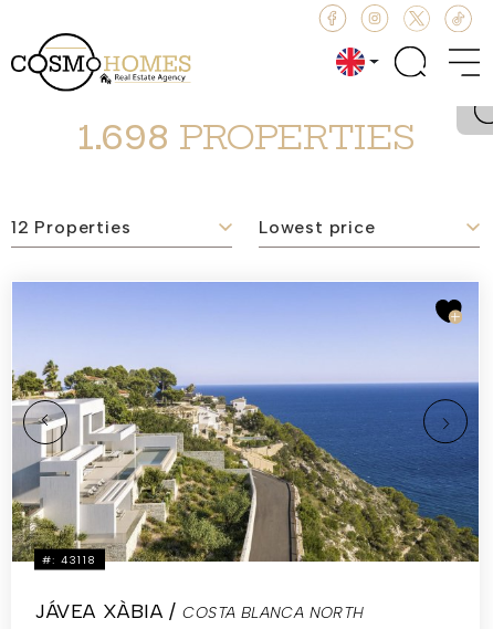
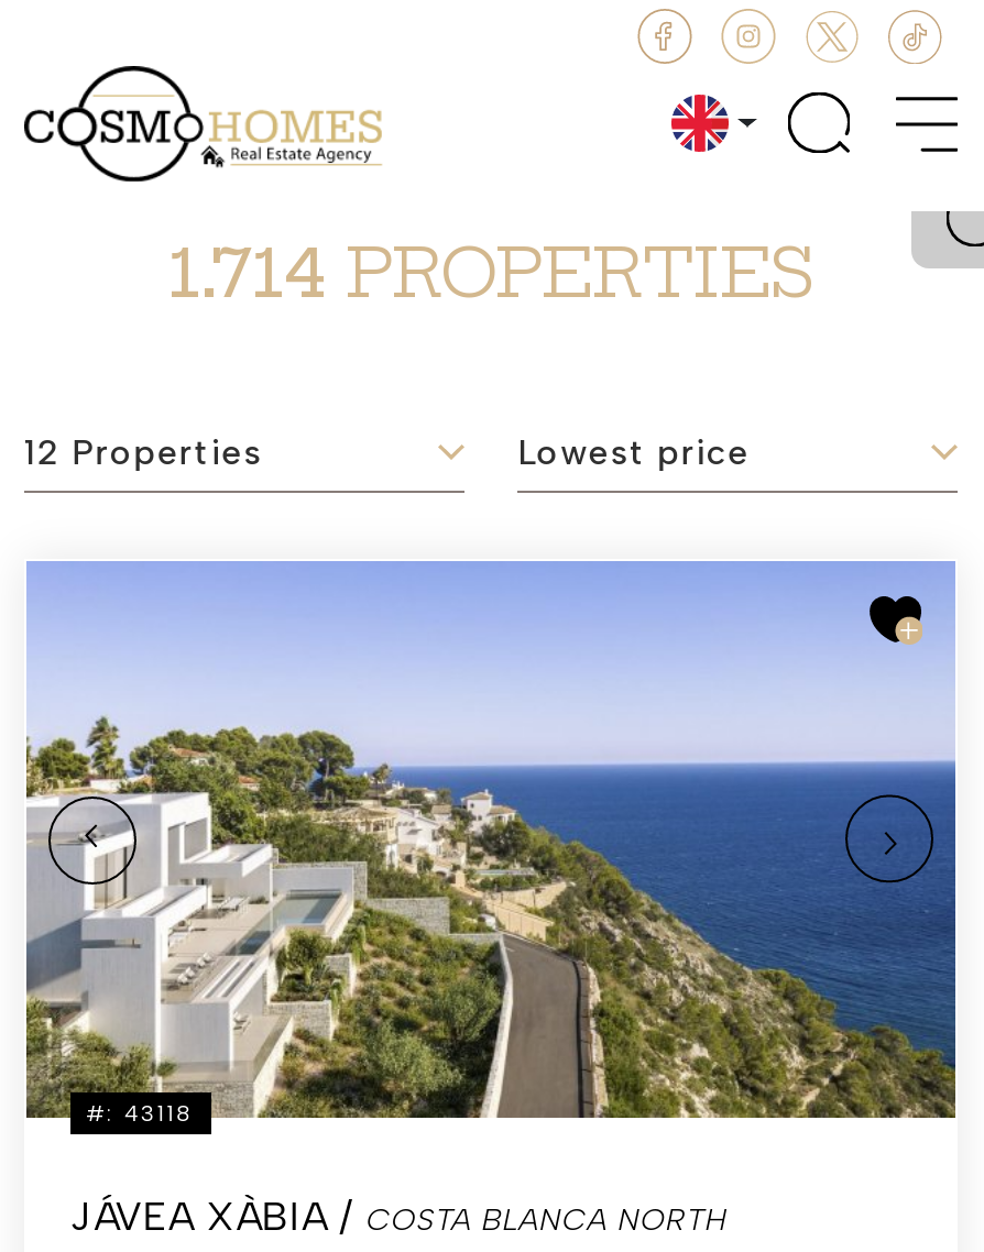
[77,116,414,158] 1.698 PROPERTIES -> [167,231,814,315] 1.714 PROPERTIES

